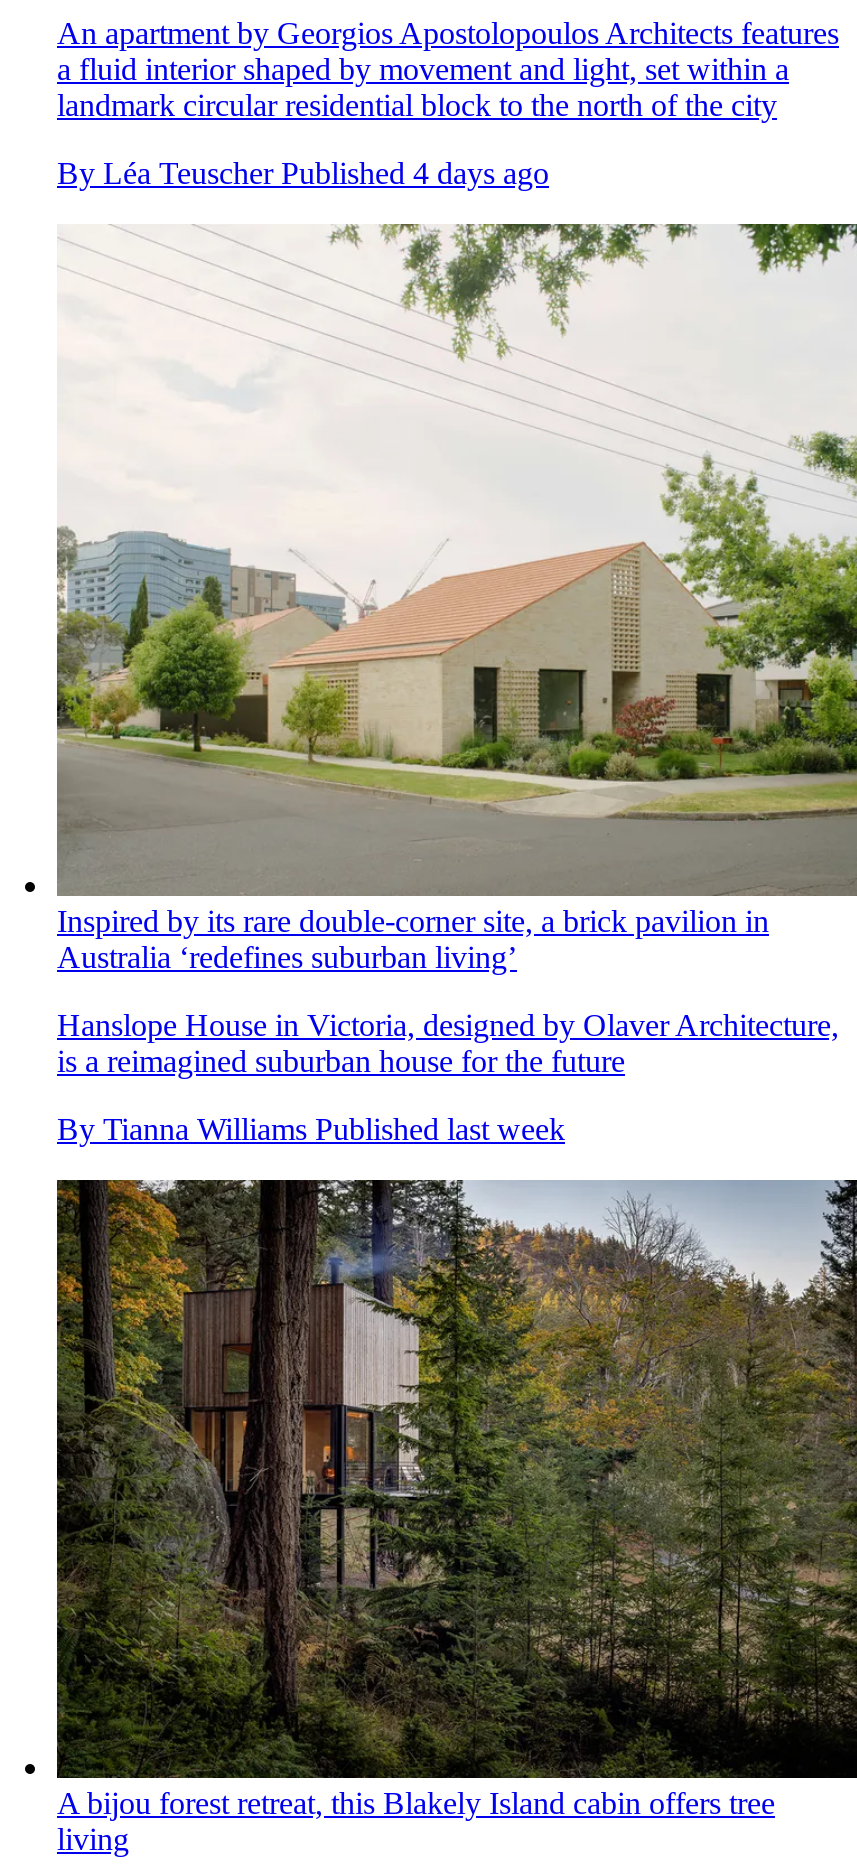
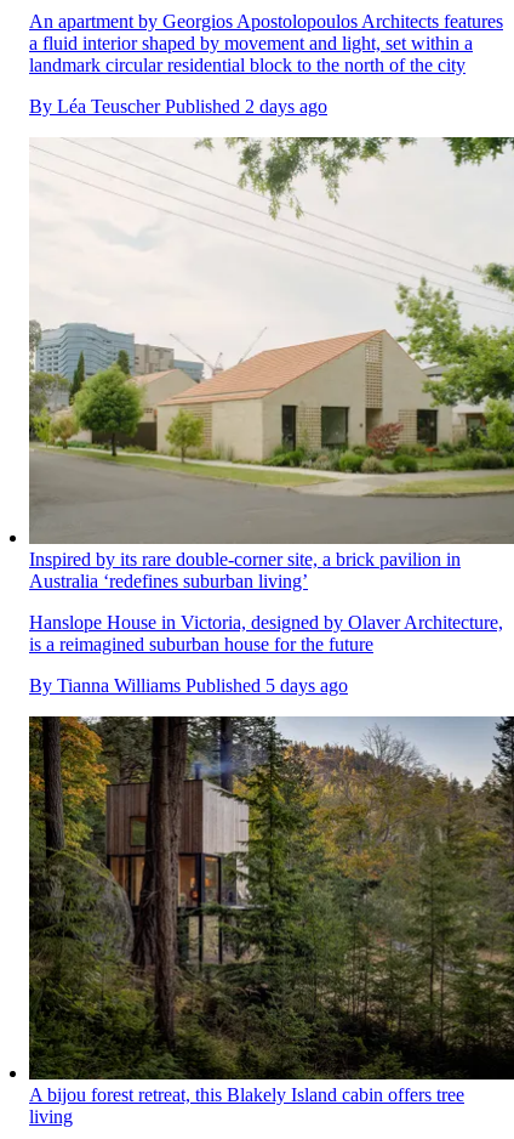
[57,157,549,191] By Léa Teuscher Published 4 days ago -> [29,96,327,116] By Léa Teuscher Published 2 days ago
[57,1113,565,1147] By Tianna Williams Published last week -> [29,676,348,696] By Tianna Williams Published 5 days ago

